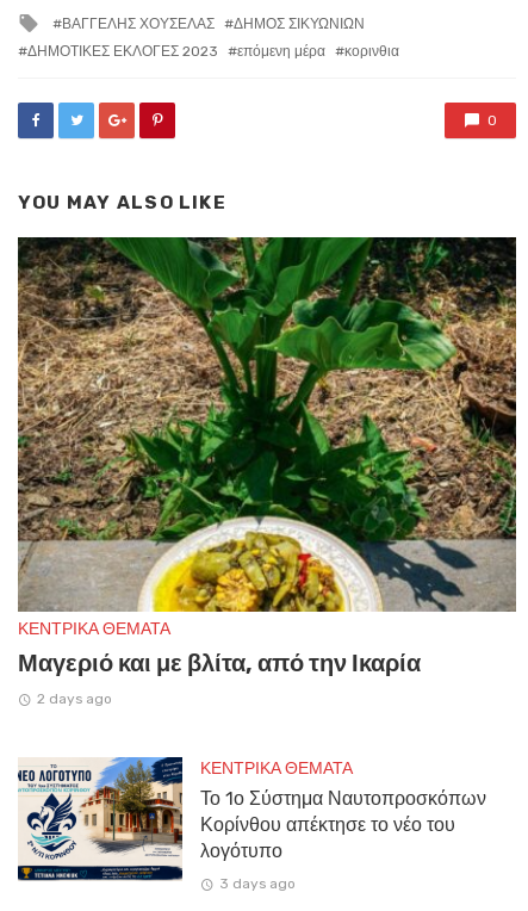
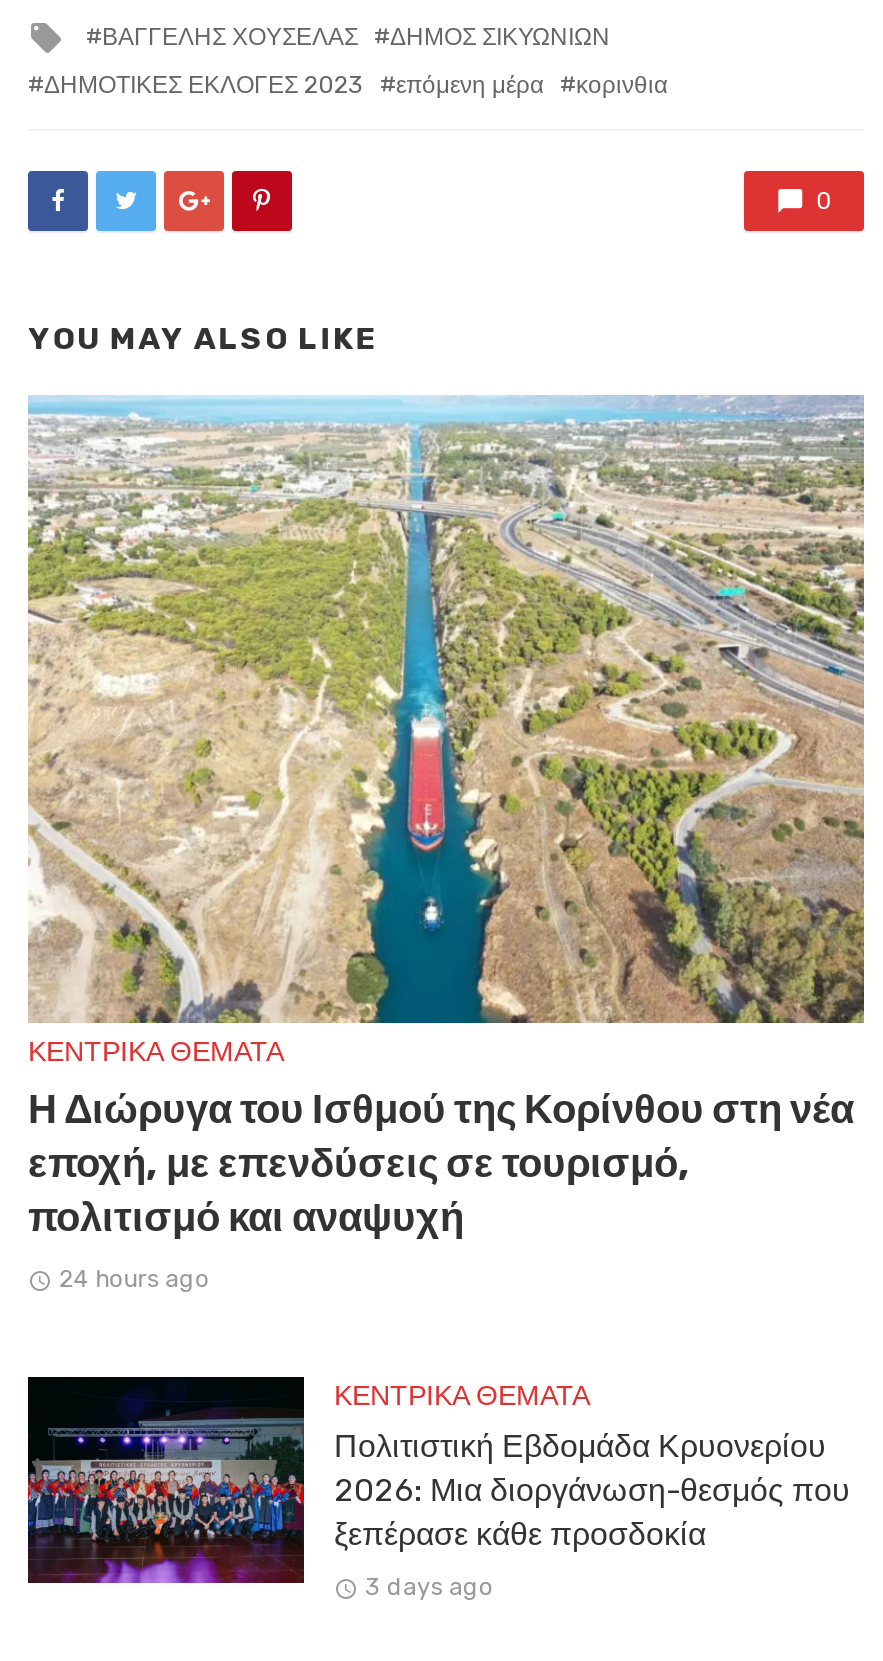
[17,236,517,677] [image] | Μαγεριό και με βλίτα, από την Ικαρία -> [26,394,866,1241] [image] | Η Διώρυγα του Ισθμού της Κορίνθου στη νέα | εποχή, με επενδύσεις σε τουρισμό, | πολιτισμό και αναψυχή
[36,691,112,708] 2 days ago -> [59,1265,209,1293] 24 hours ago
[18,756,486,881] [image] | Το 1ο Σύστημα Ναυτοπροσκόπων | Κορίνθου απέκτησε το νέο του | λογότυπο -> [26,1374,850,1584] [image] | Πολιτιστική Εβδομάδα Κρυονερίου | 2026: Μια διοργάνωση-θεσμός που | ξεπέρασε κάθε προσδοκία

